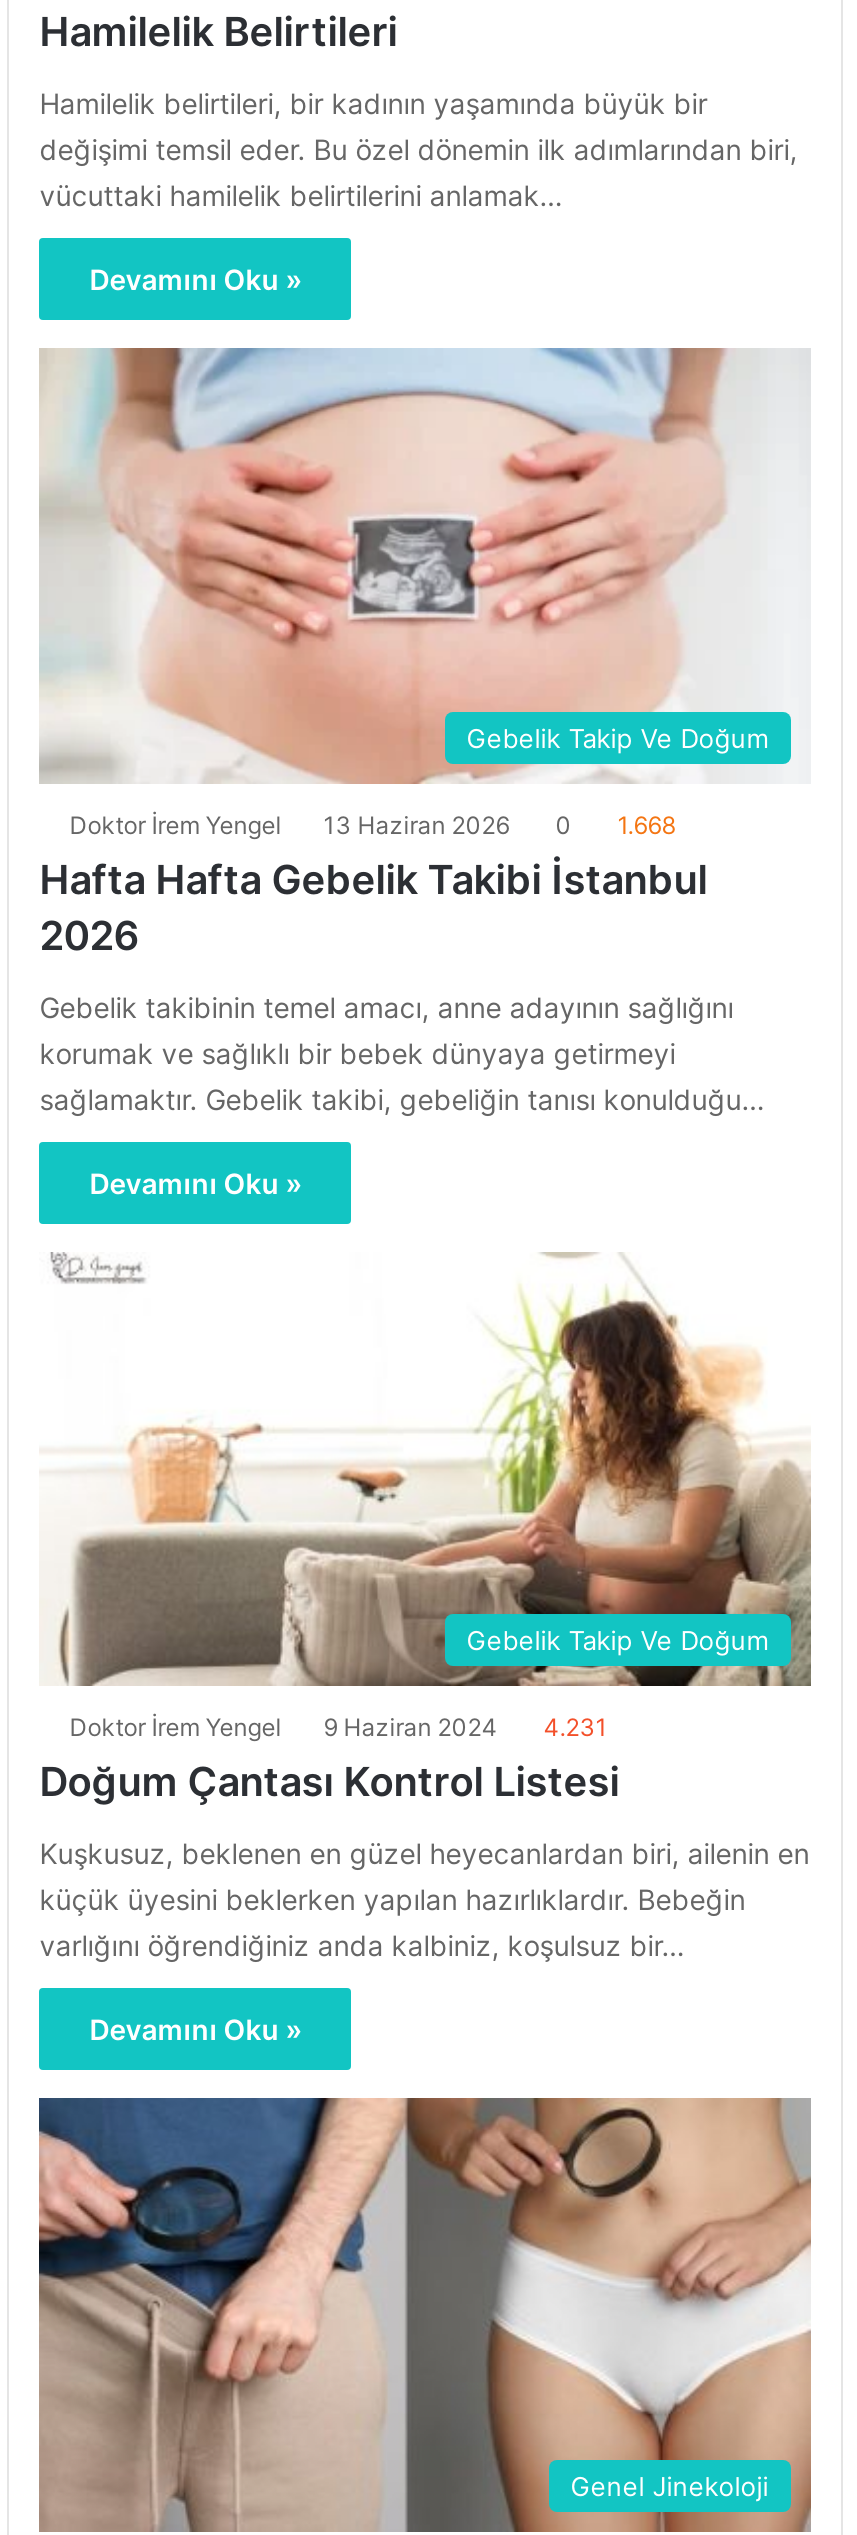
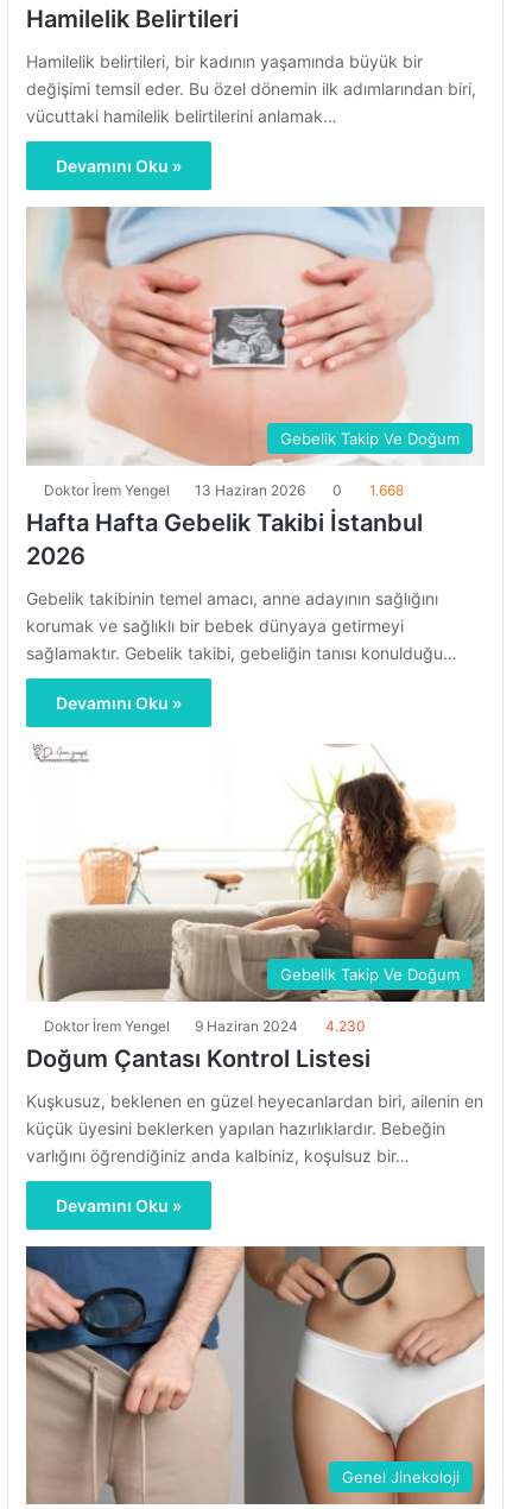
[70,1712,608,1742] Doktor İrem Yengel 9 Haziran 2024 4.231 -> [44,1017,366,1035] Doktor İrem Yengel 9 Haziran 2024 4.230

